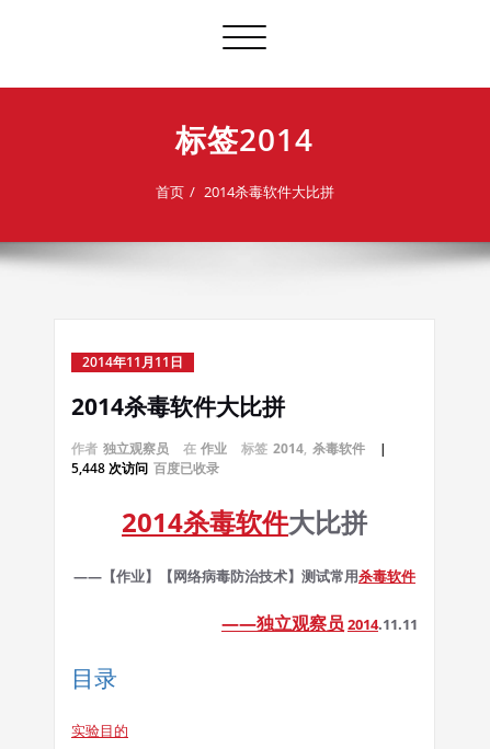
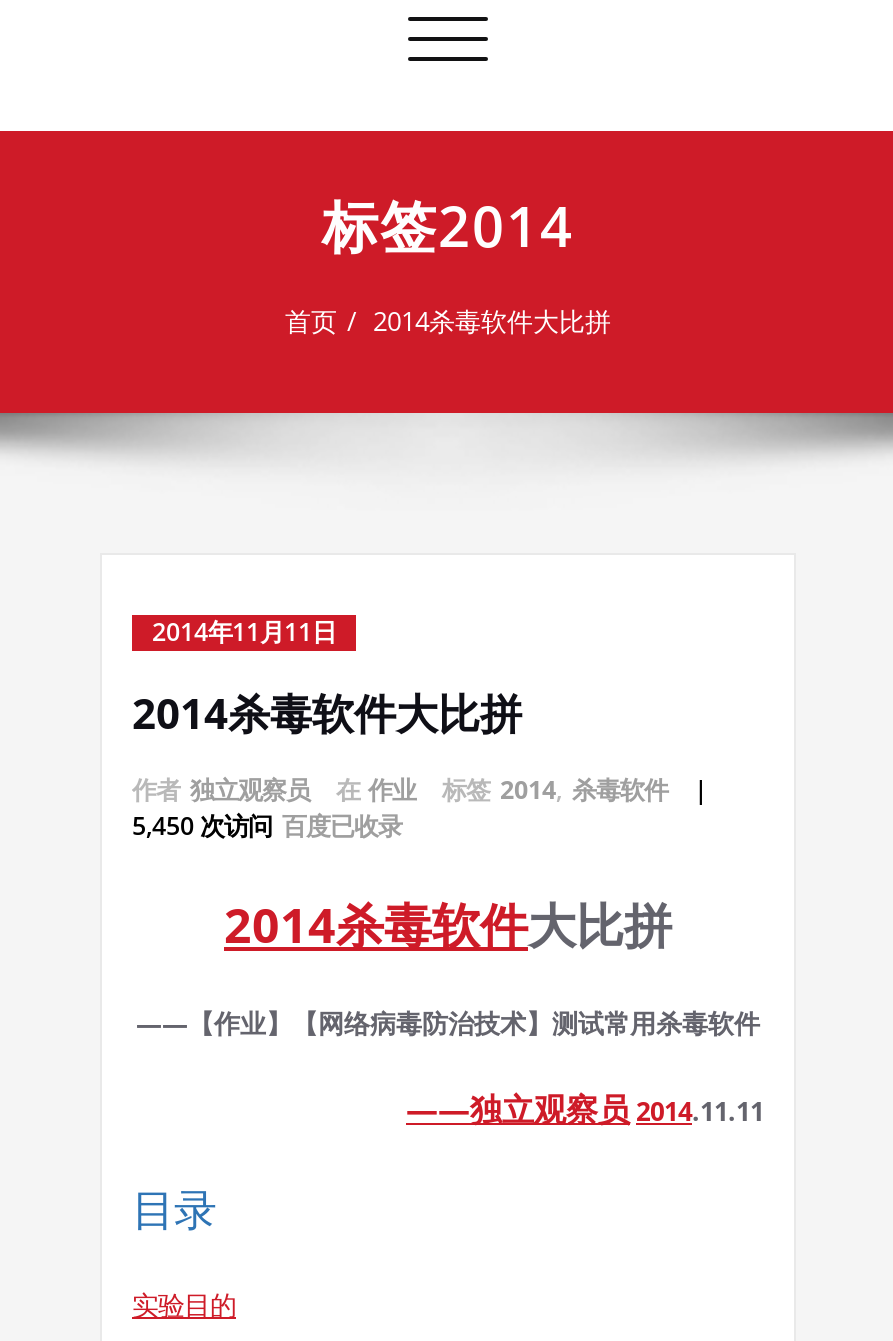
[71,459,219,477] 5,448 次访问 百度已收录 -> [132,809,402,843] 5,450 次访问 百度已收录

